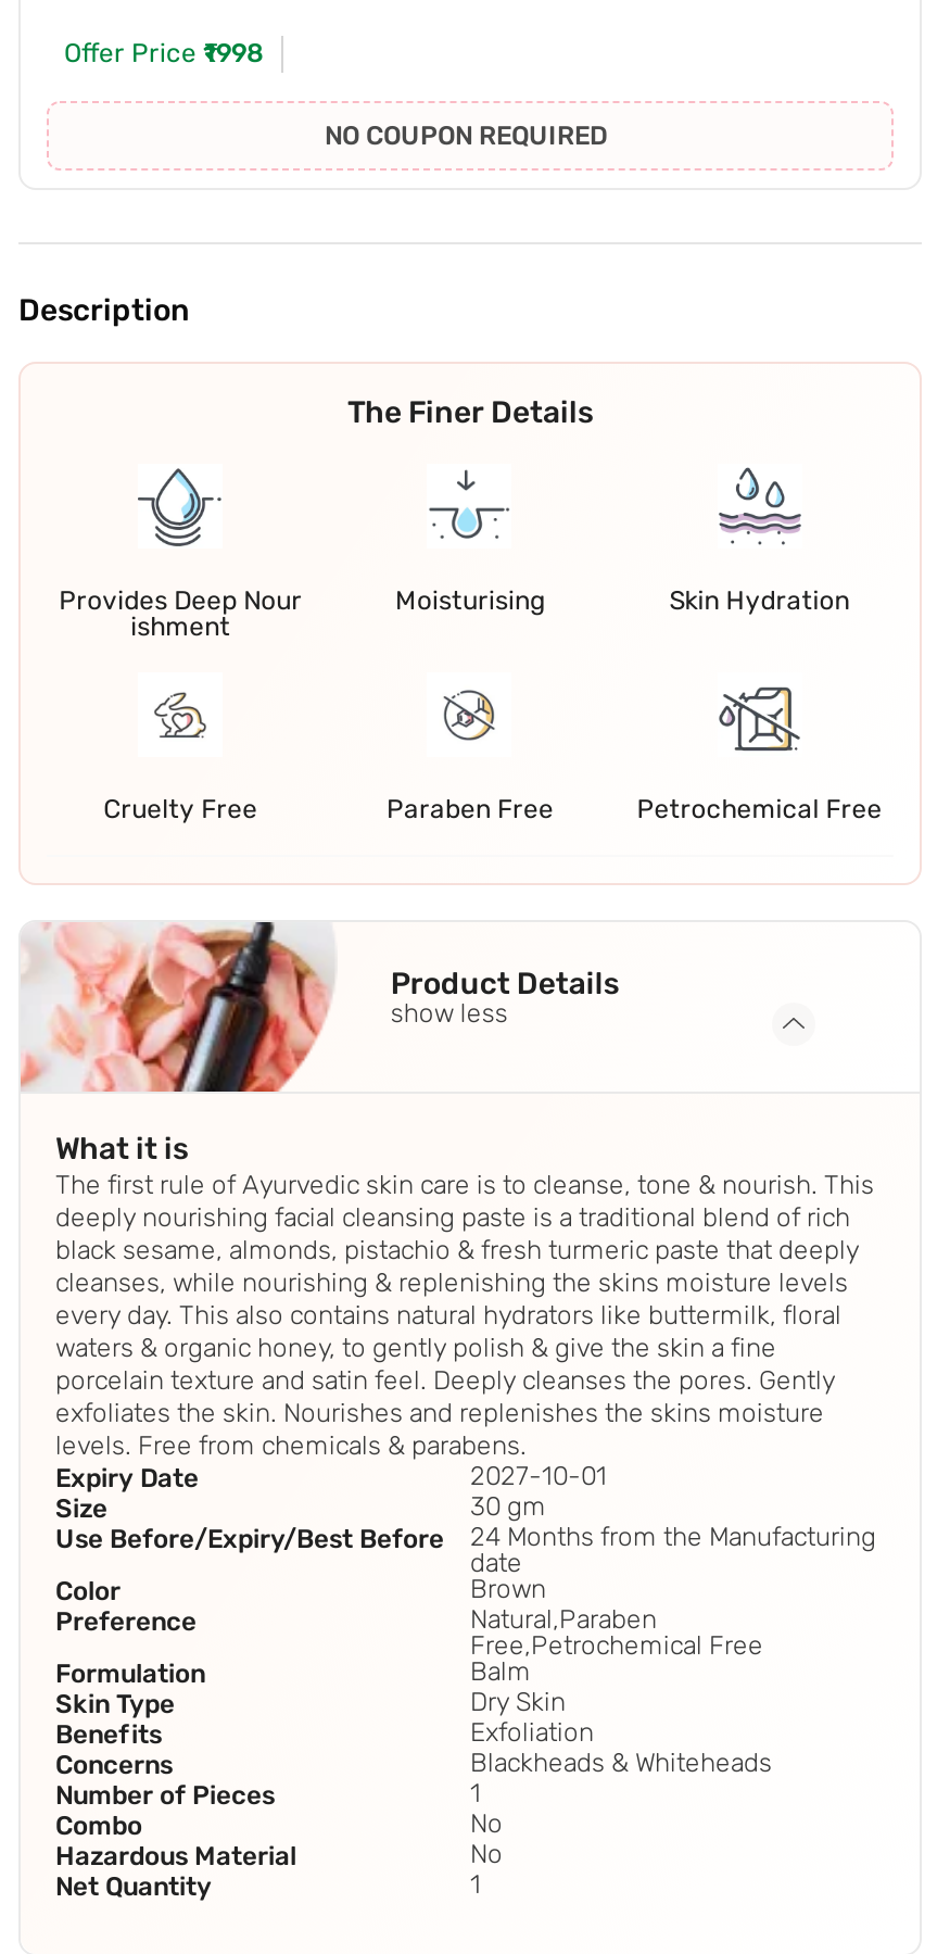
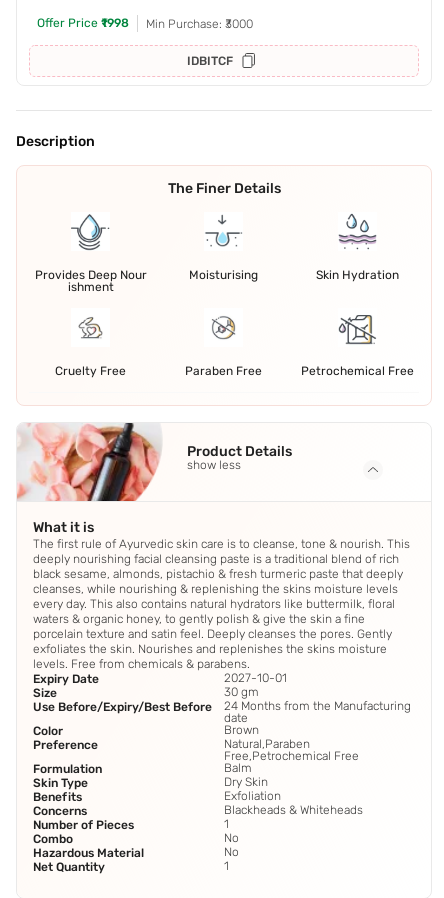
[325,121,607,152] NO COUPON REQUIRED -> [146,17,253,68] Min Purchase: ₹3000 | IDBITCF

